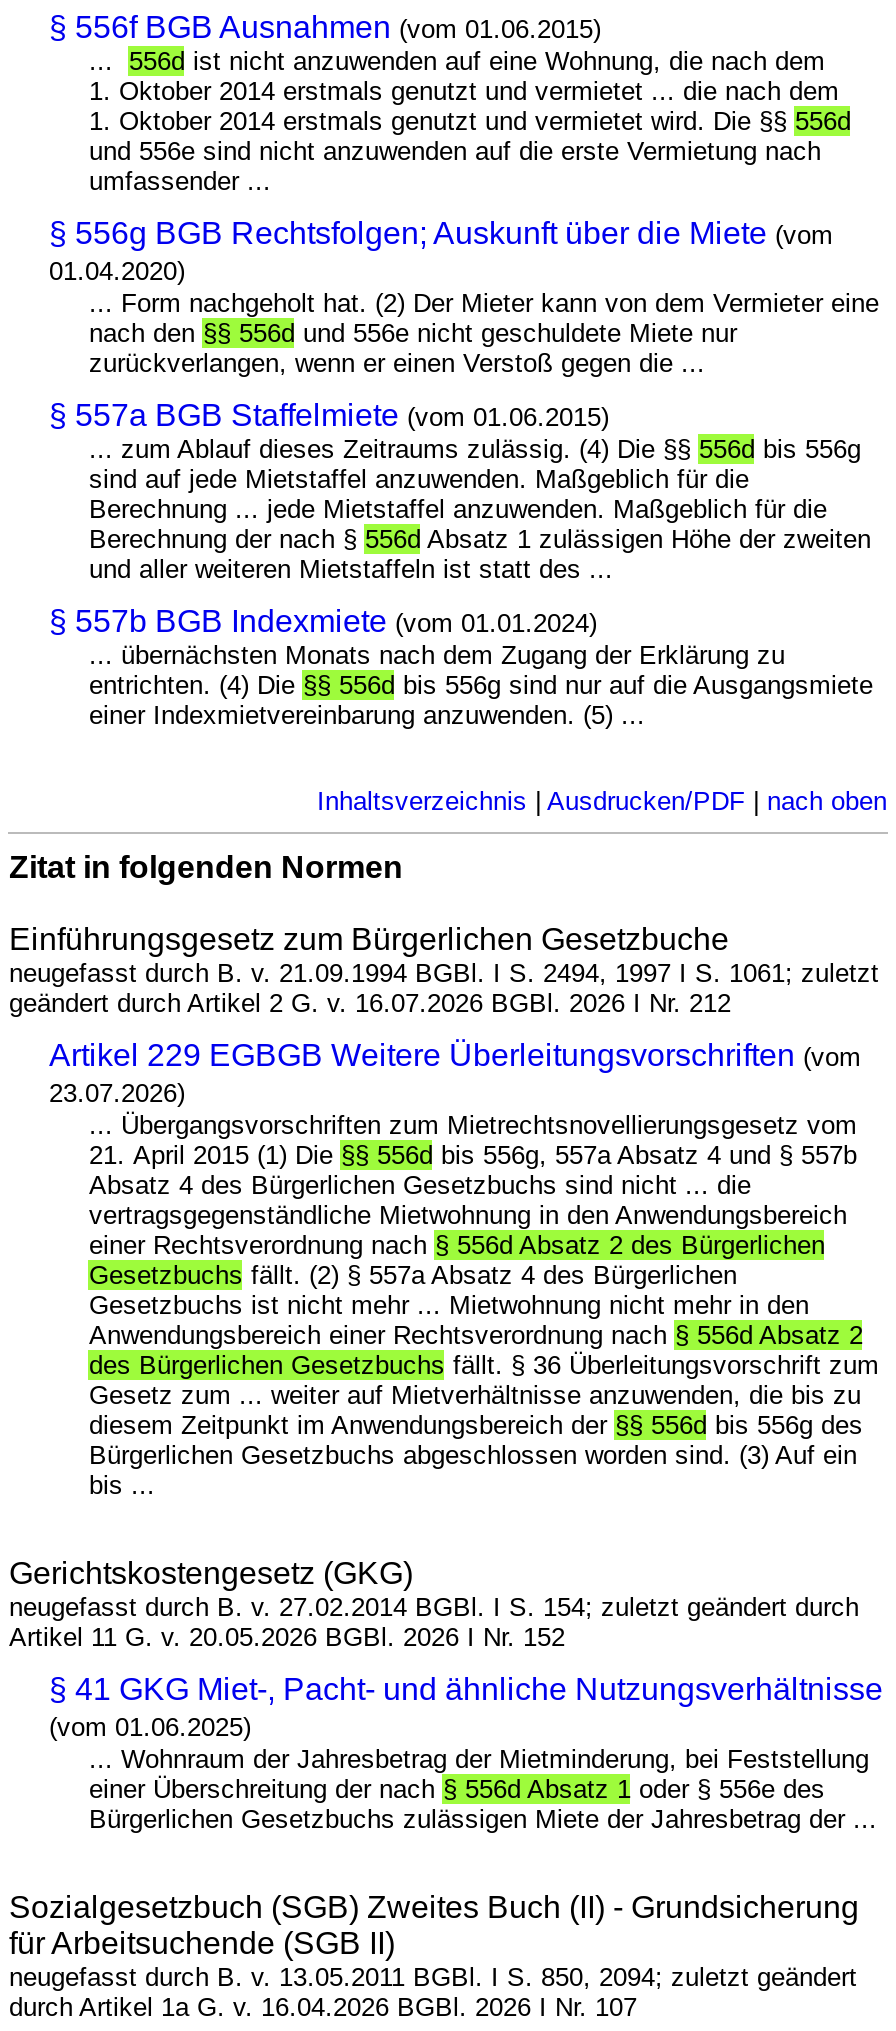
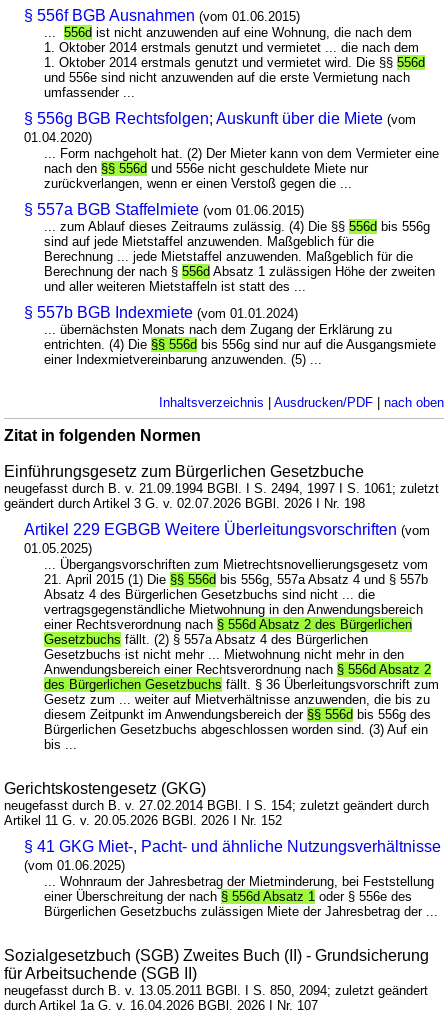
[9,987,731,1017] geändert durch Artikel 2 G. v. 16.07.2026 BGBl. 2026 I Nr. 212 -> [4,496,365,511] geändert durch Artikel 3 G. v. 02.07.2026 BGBl. 2026 I Nr. 198
[49,1077,185,1107] 23.07.2026) -> [24,541,92,556] 01.05.2025)

